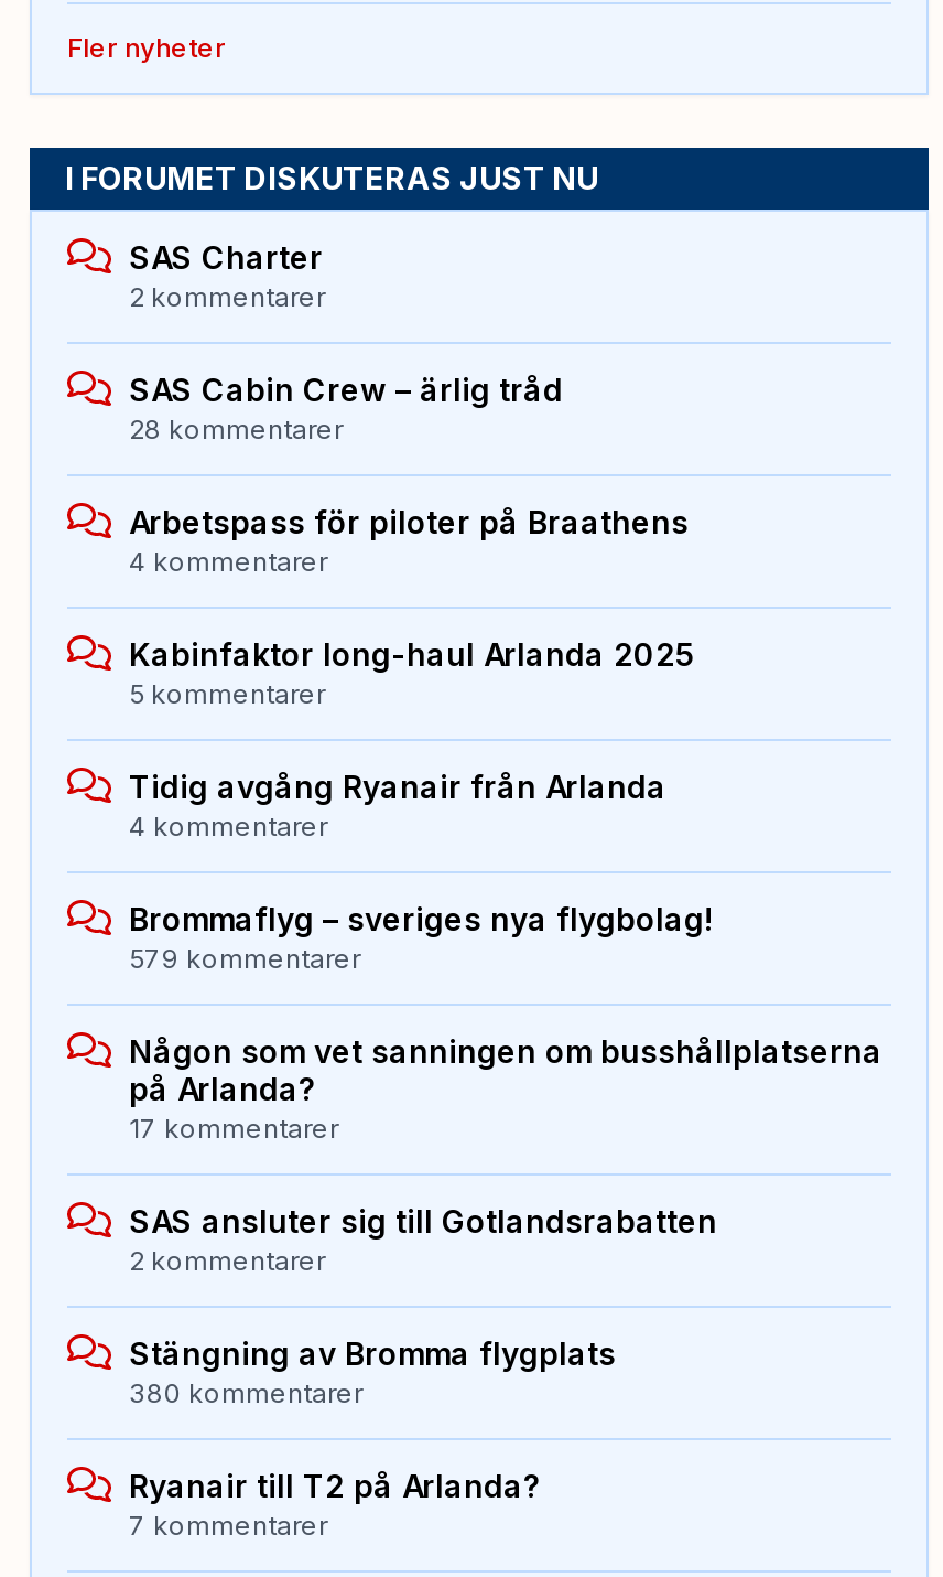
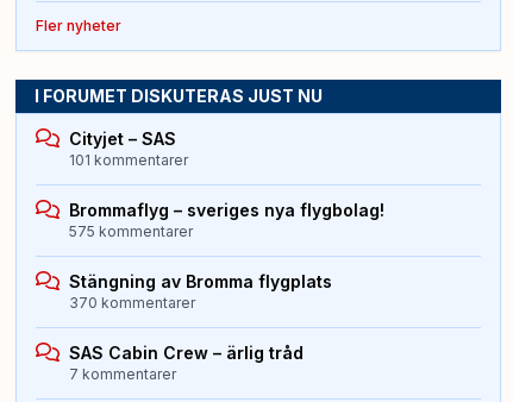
[129,238,695,843] SAS Charter | 2 kommentarer | 28 kommentarer | Arbetspass för piloter på Braathens | 4 kommentarer | Kabinfaktor long-haul Arlanda 2025 | 5 kommentarer | Tidig avgång Ryanair från Arlanda | 4 kommentarer -> [69,128,188,169] Cityjet – SAS | 101 kommentarer
moved [129,371,563,408] -> [69,343,304,363]: SAS Cabin Crew – ärlig tråd
[129,942,882,1277] 579 kommentarer | Någon som vet sanningen om busshållplatserna | på Arlanda? | 17 kommentarer | SAS ansluter sig till Gotlandsrabatten | 2 kommentarer -> [69,222,193,240] 575 kommentarer
[129,1376,362,1409] 380 kommentarer -> [69,294,195,312] 370 kommentarer
[129,1467,541,1504] Ryanair till T2 på Arlanda? -> none

